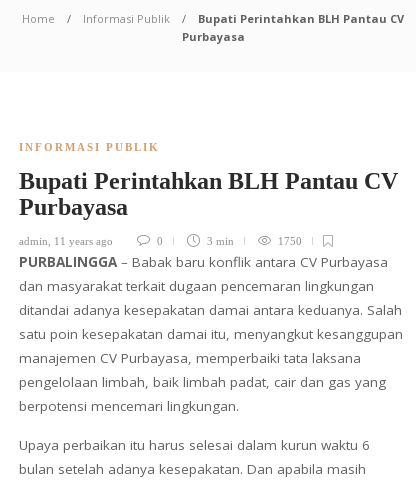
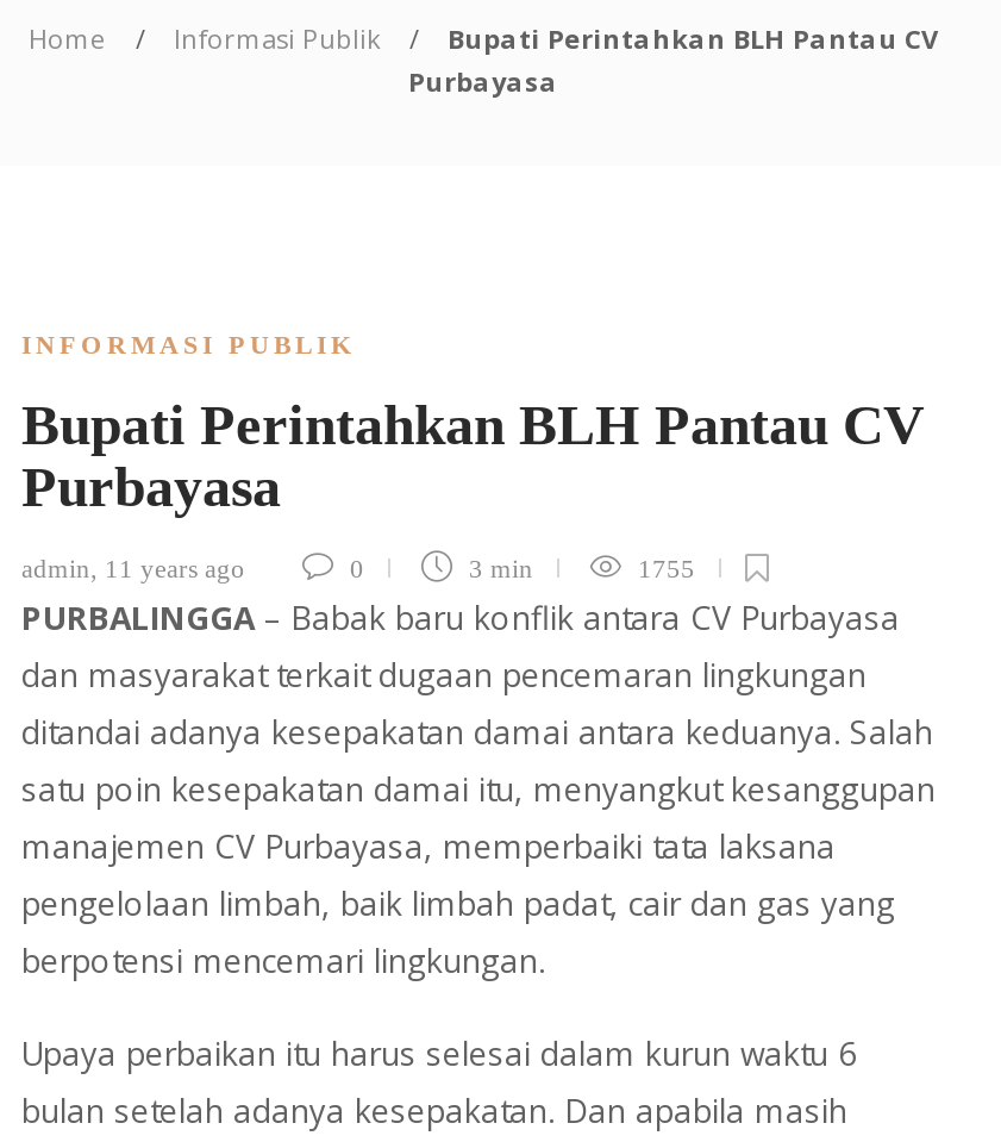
[275,235,302,247] 1750 -> [631,554,695,582] 1755

